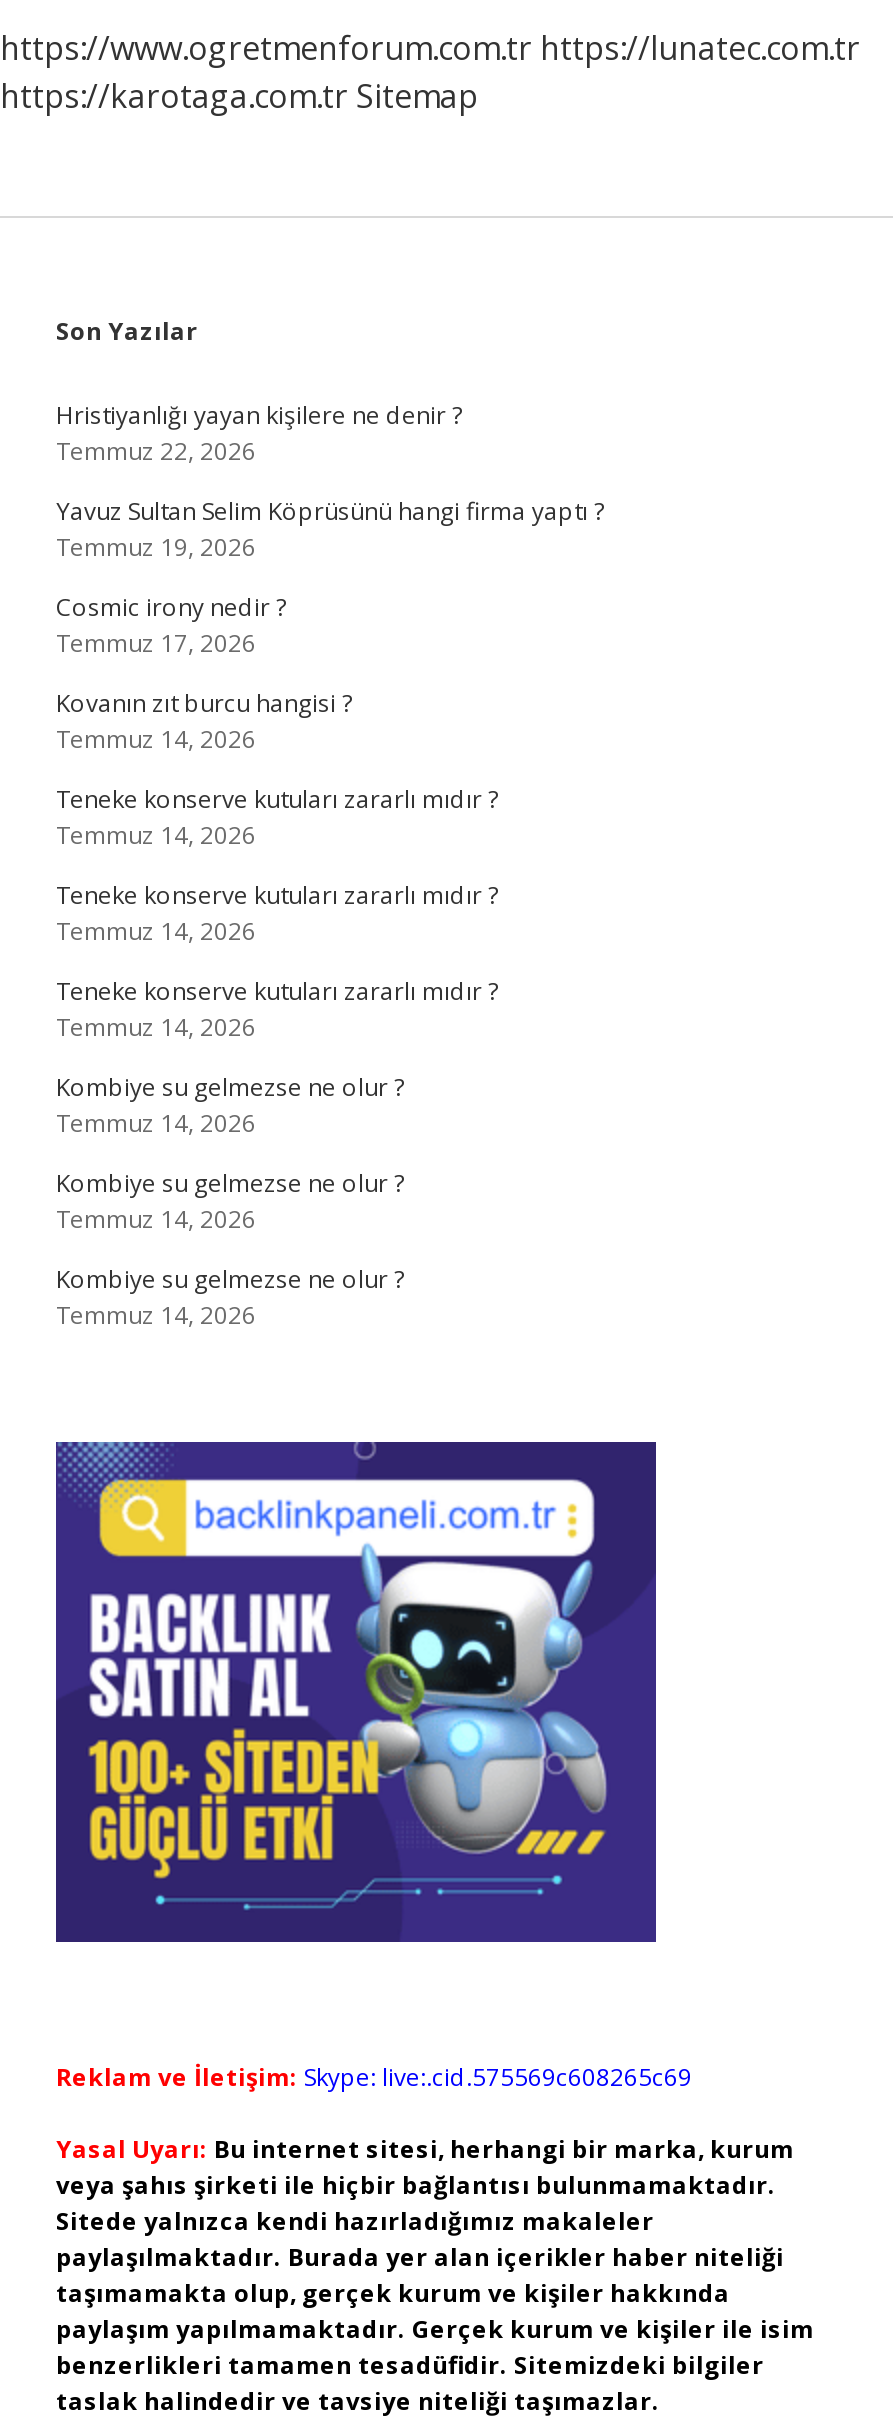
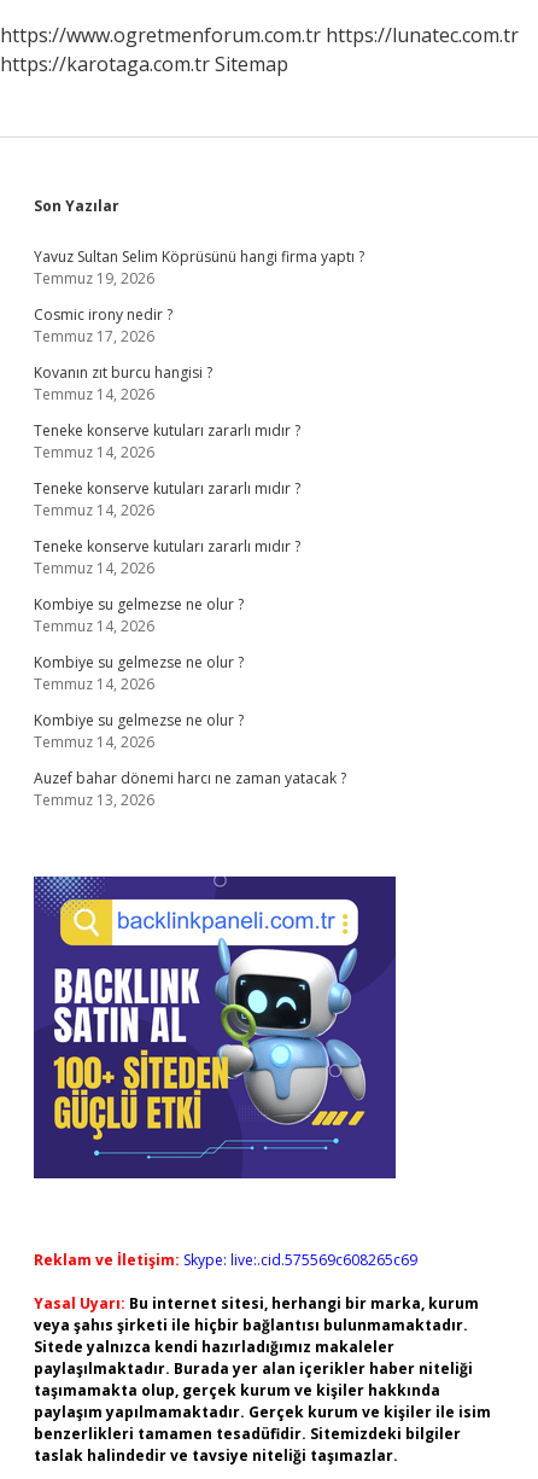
[56,398,462,468] Hristiyanlığı yayan kişilere ne denir ? | Temmuz 22, 2026 -> none
moved [56,494,604,1332] -> [34,246,364,752]: Yavuz Sultan Selim Köprüsünü hangi firma yaptı ? | Temmuz 19, 2026 | Cosmic irony nedir ? | ... | Kombiye su gelmezse ne olur ? | Temmuz 14, 2026
none -> [34,768,346,810] Auzef bahar dönemi harcı ne zaman yatacak ? | Temmuz 13, 2026

